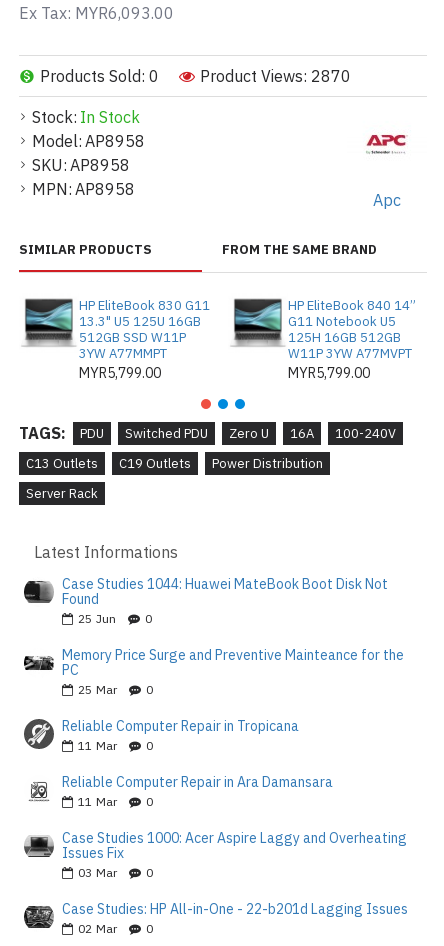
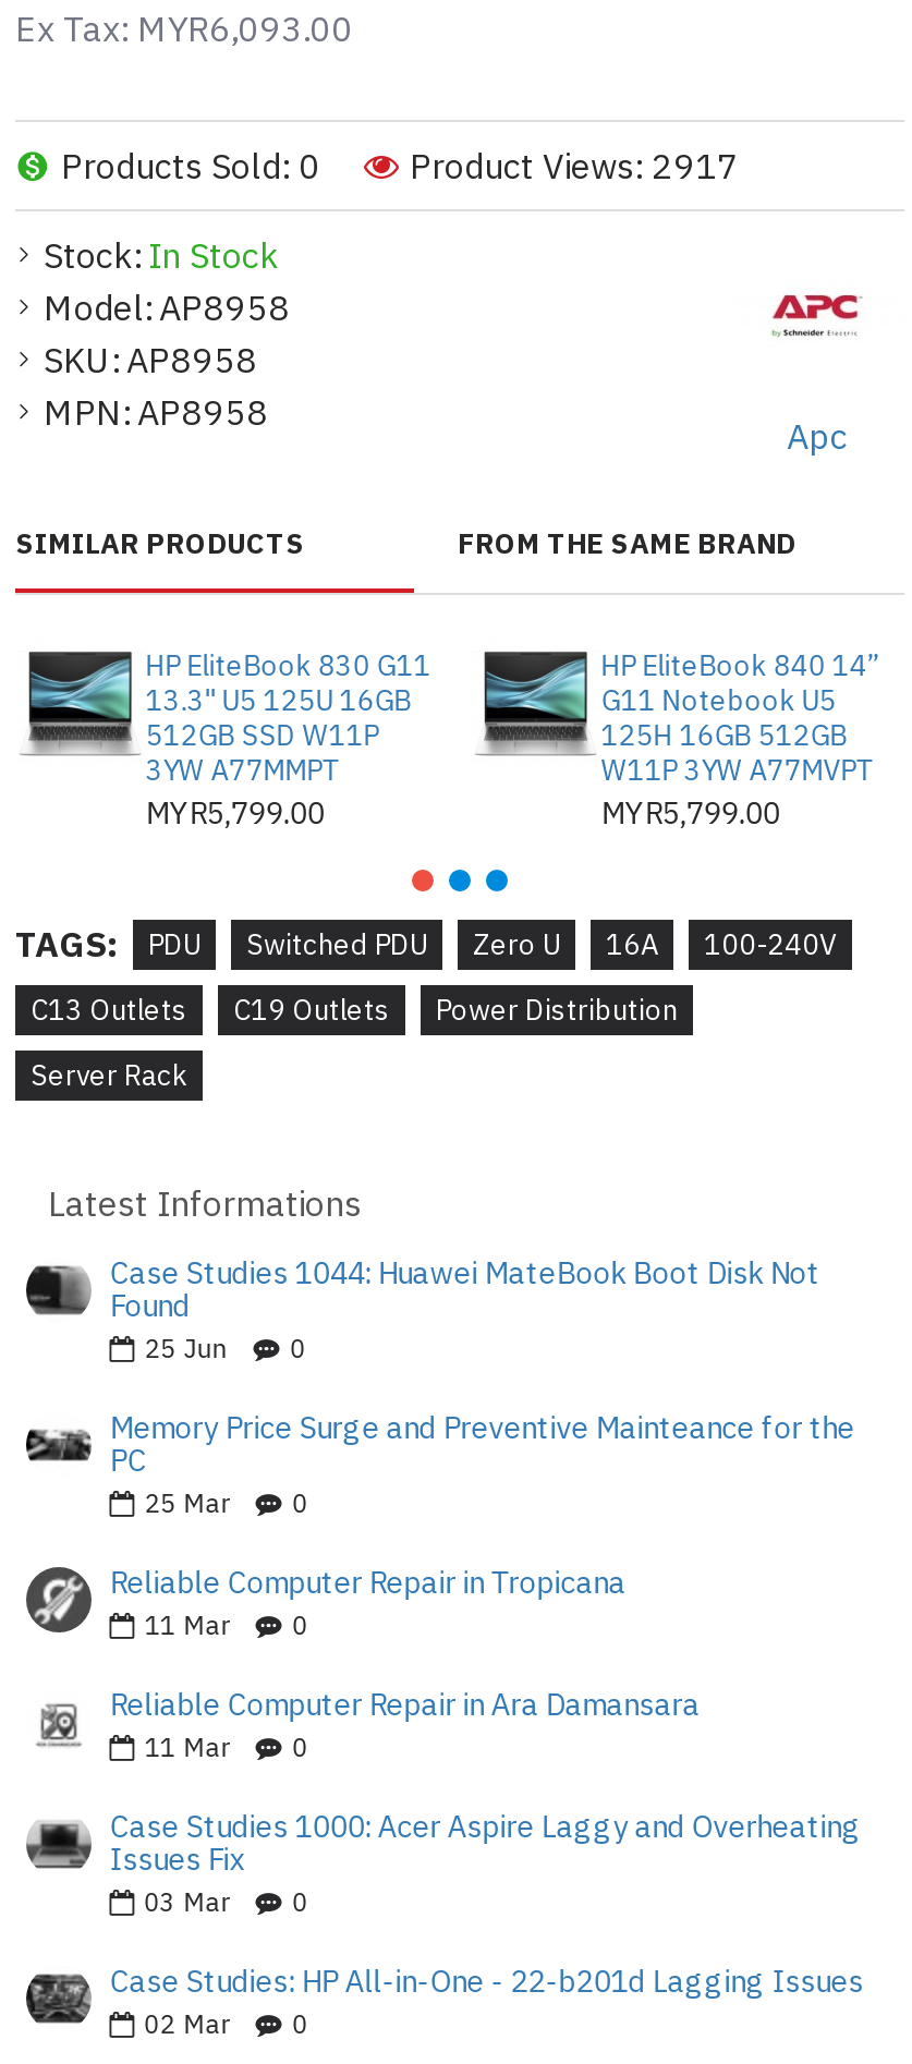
[200,66,351,86] Product Views: 2870 -> [410,144,739,187] Product Views: 2917

